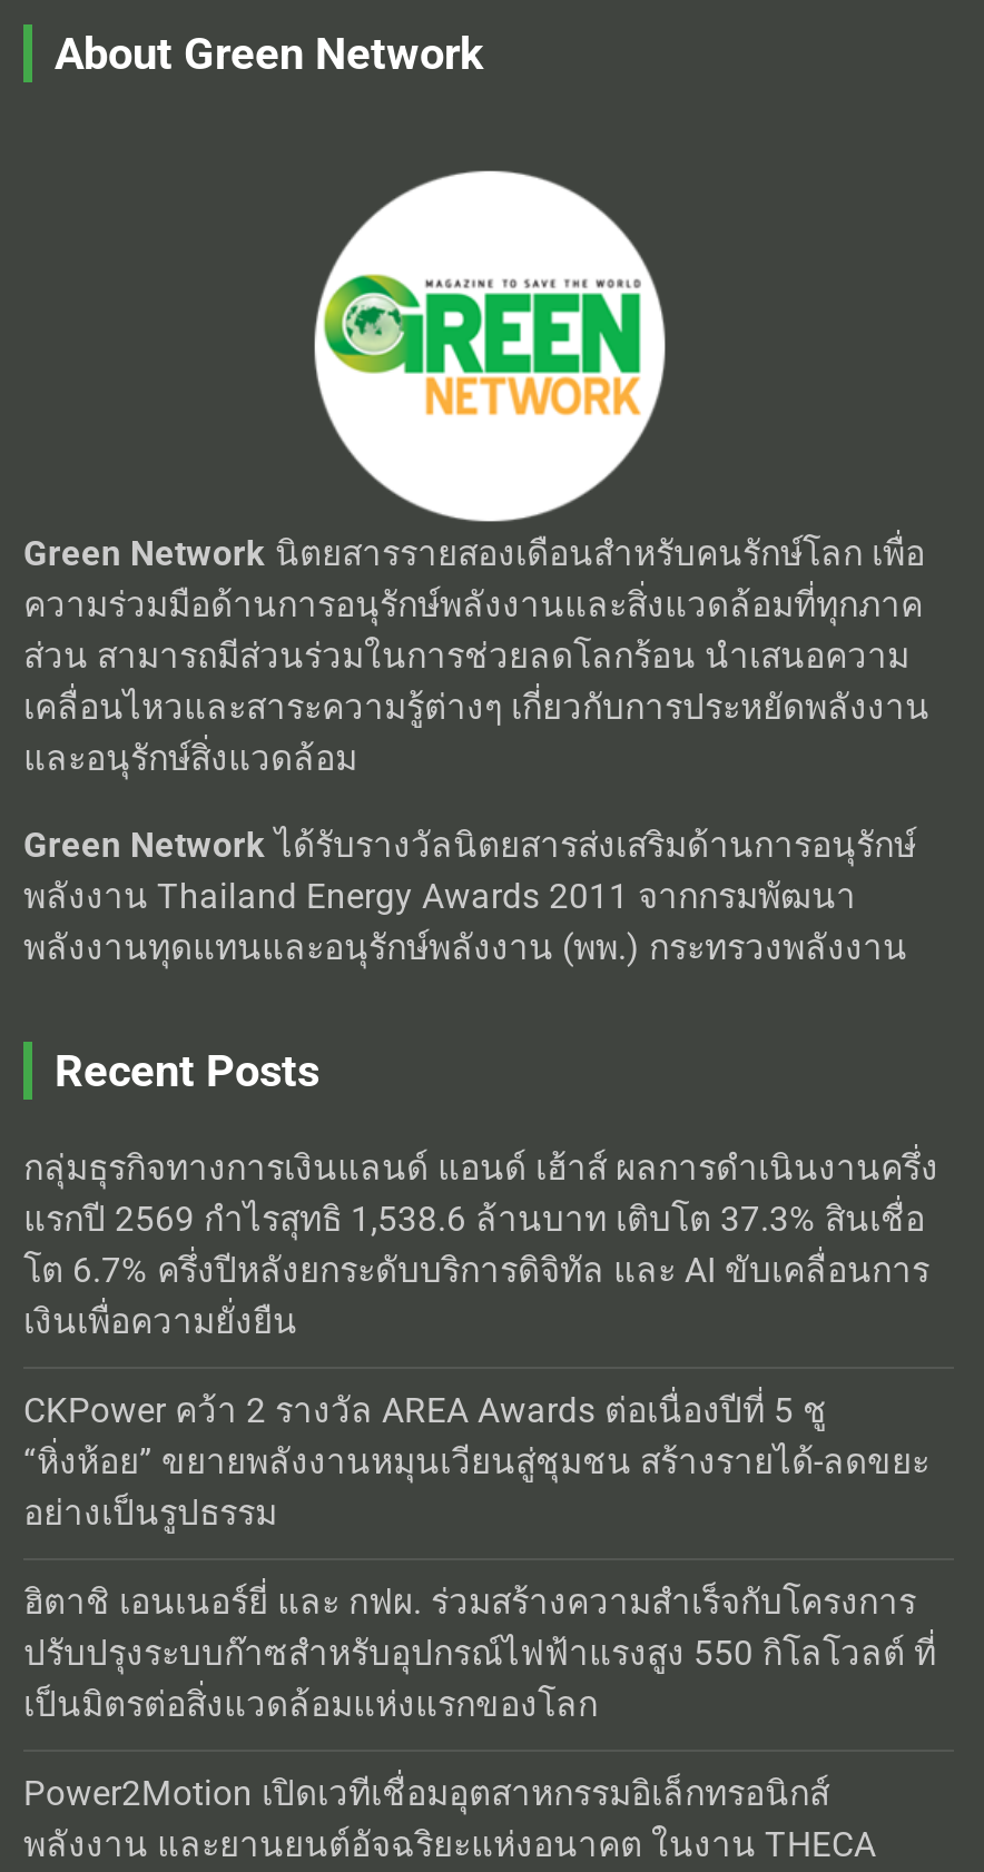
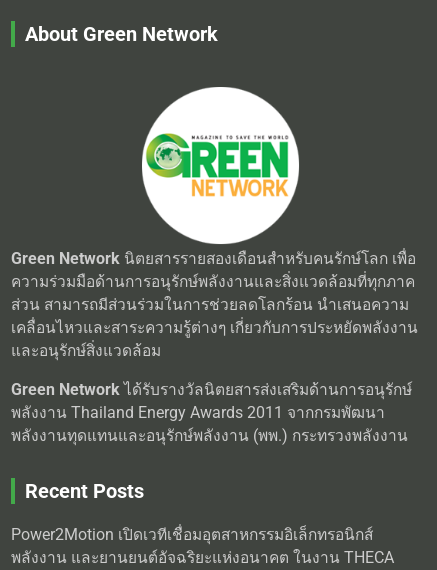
[23,1149,938,1725] กลุ่มธุรกิจทางการเงินแลนด์ แอนด์ เฮ้าส์ ผลการดำเนินงานครึ่ง | แรกปี 2569 กำไรสุทธิ 1,538.6 ล้านบาท เติบโต 37.3% สินเชื่อ | โต 6.7% ครึ่งปีหลังยกระดับบริการดิจิทัล และ AI ขับเคลื่อนการ | เงินเพื่อความยั่งยืน | CKPower คว้า 2 รางวัล AREA Awards ต่อเนื่องปีที่ 5 ชู | “หิ่งห้อย” ขยายพลังงานหมุนเวียนสู่ชุมชน สร้างรายได้-ลดขยะ | อย่างเป็นรูปธรรม | ฮิตาชิ เอนเนอร์ยี่ และ กฟผ. ร่วมสร้างความสำเร็จกับโครงการ | ปรับปรุงระบบก๊าซสำหรับอุปกรณ์ไฟฟ้าแรงสูง 550 กิโลโวลต์ ที่ | เป็นมิตรต่อสิ่งแวดล้อมแห่งแรกของโลก -> none

